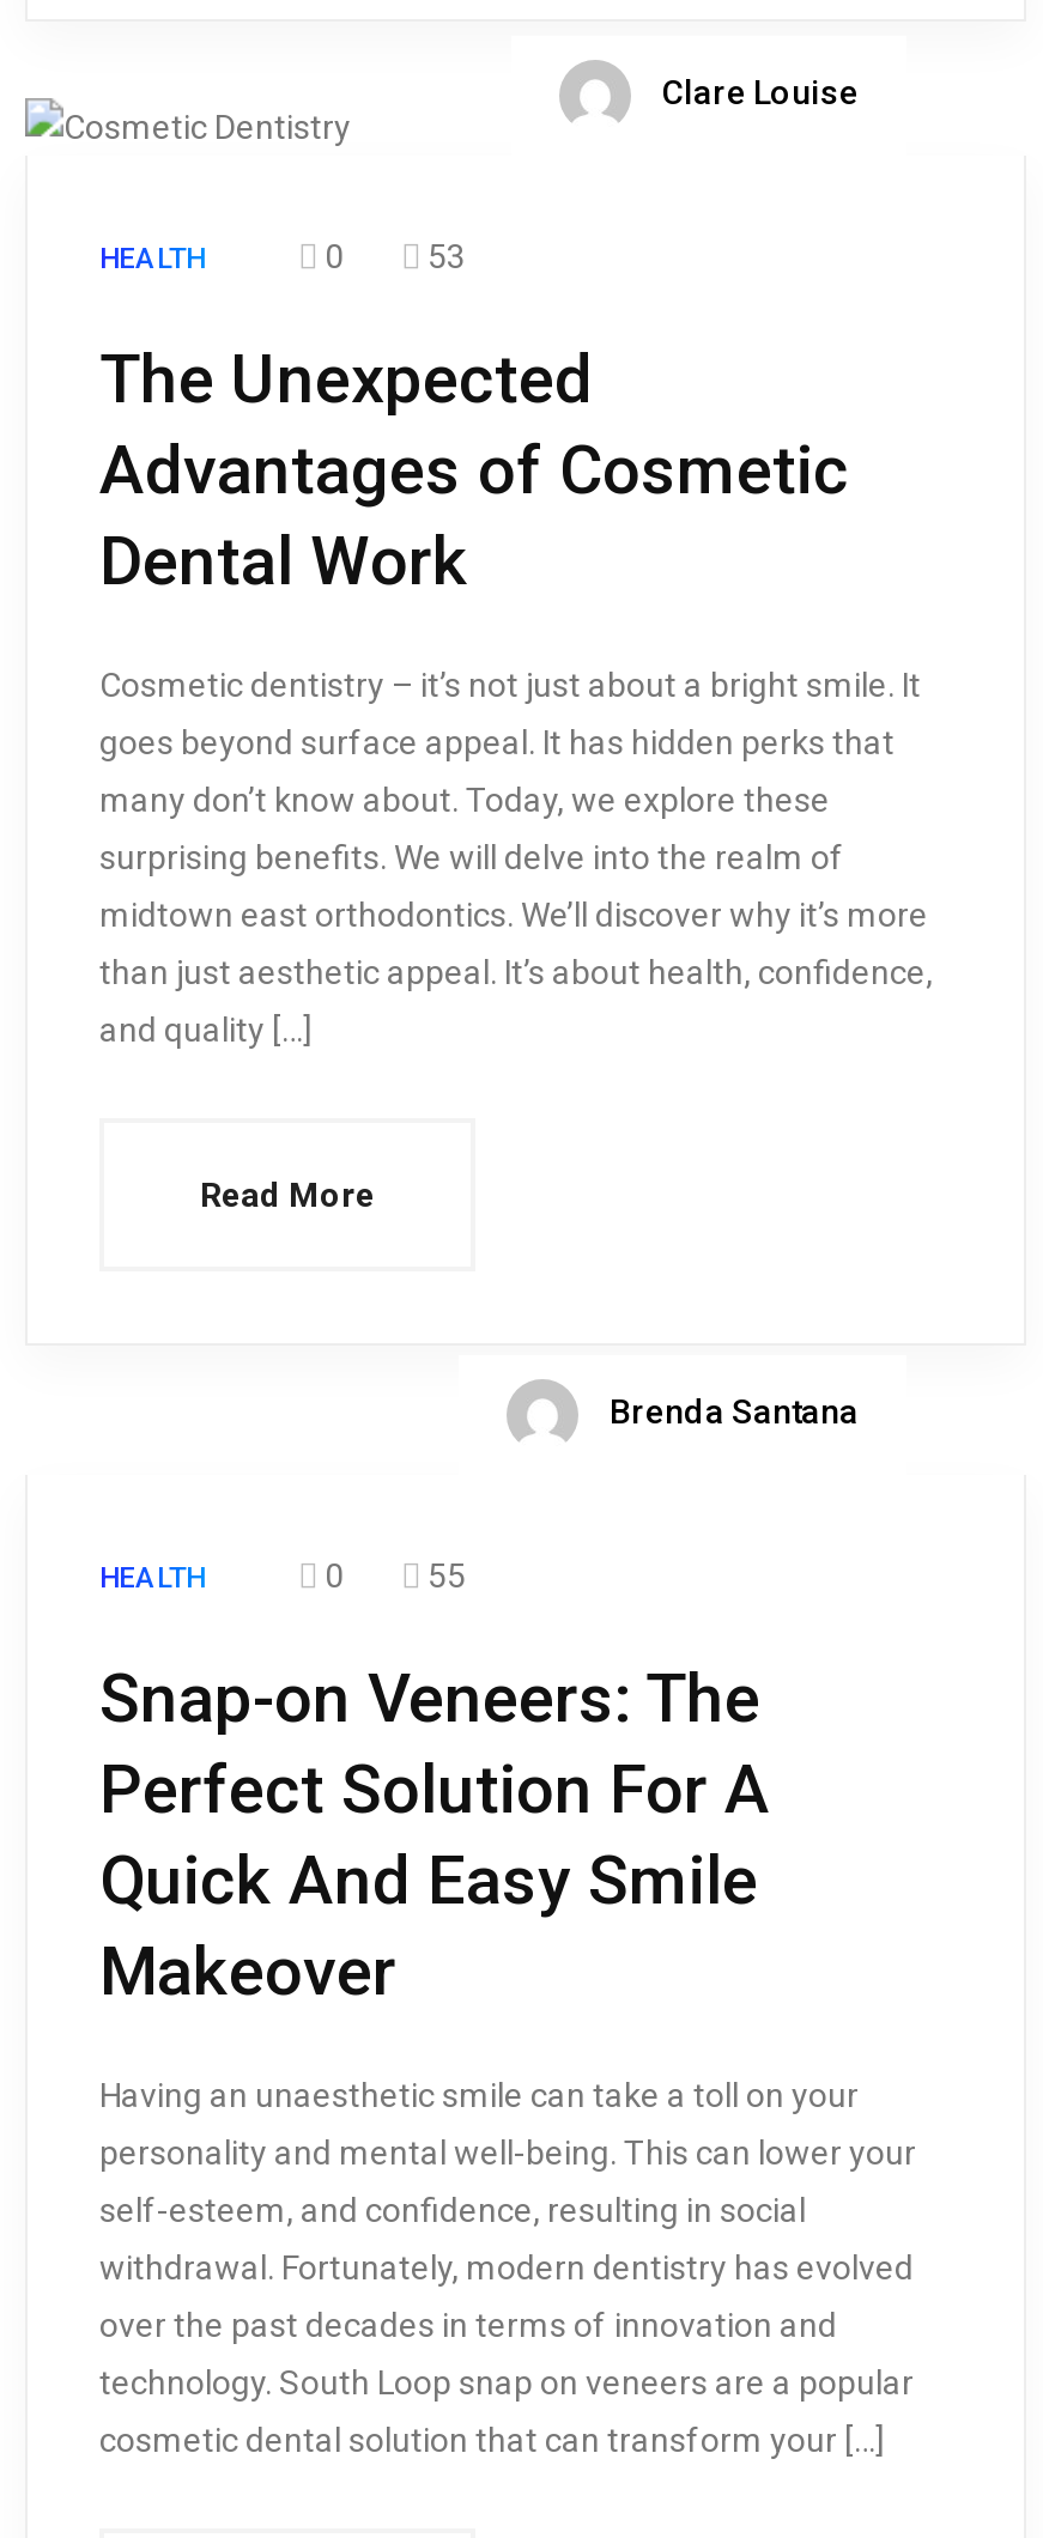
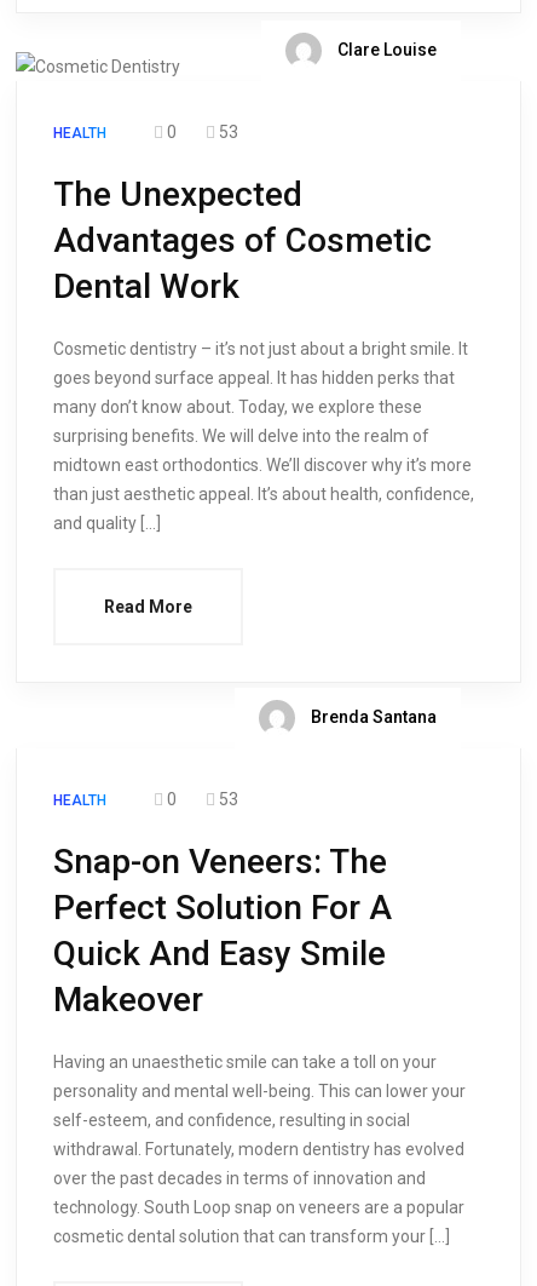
[317,1555,466,1594] 0 55 -> [163,789,238,808] 0 53

